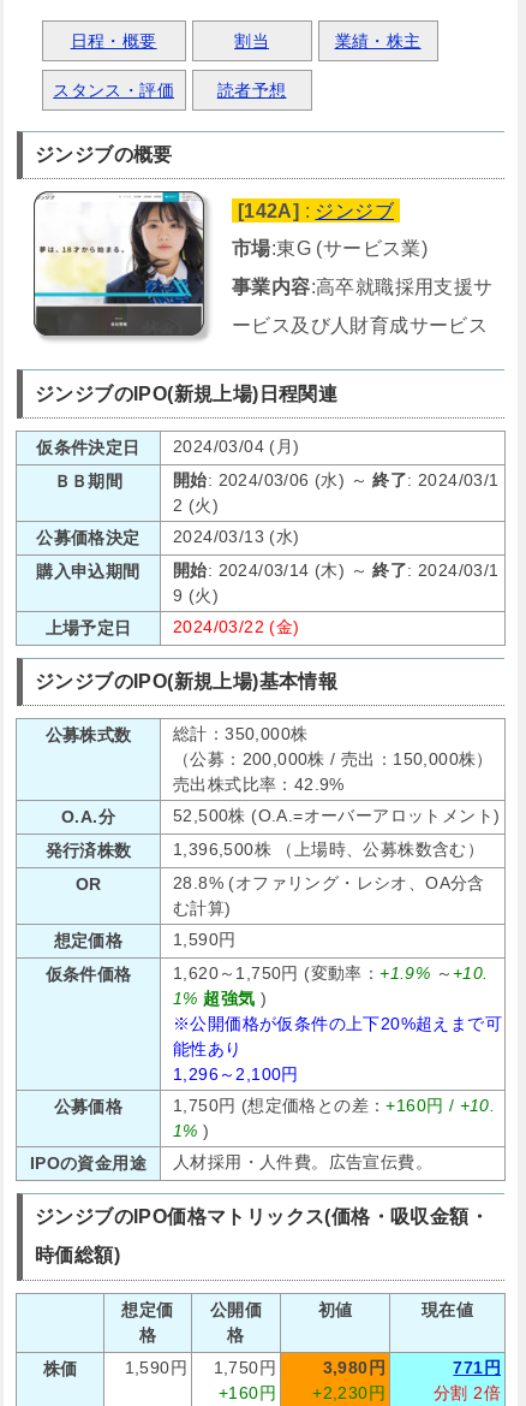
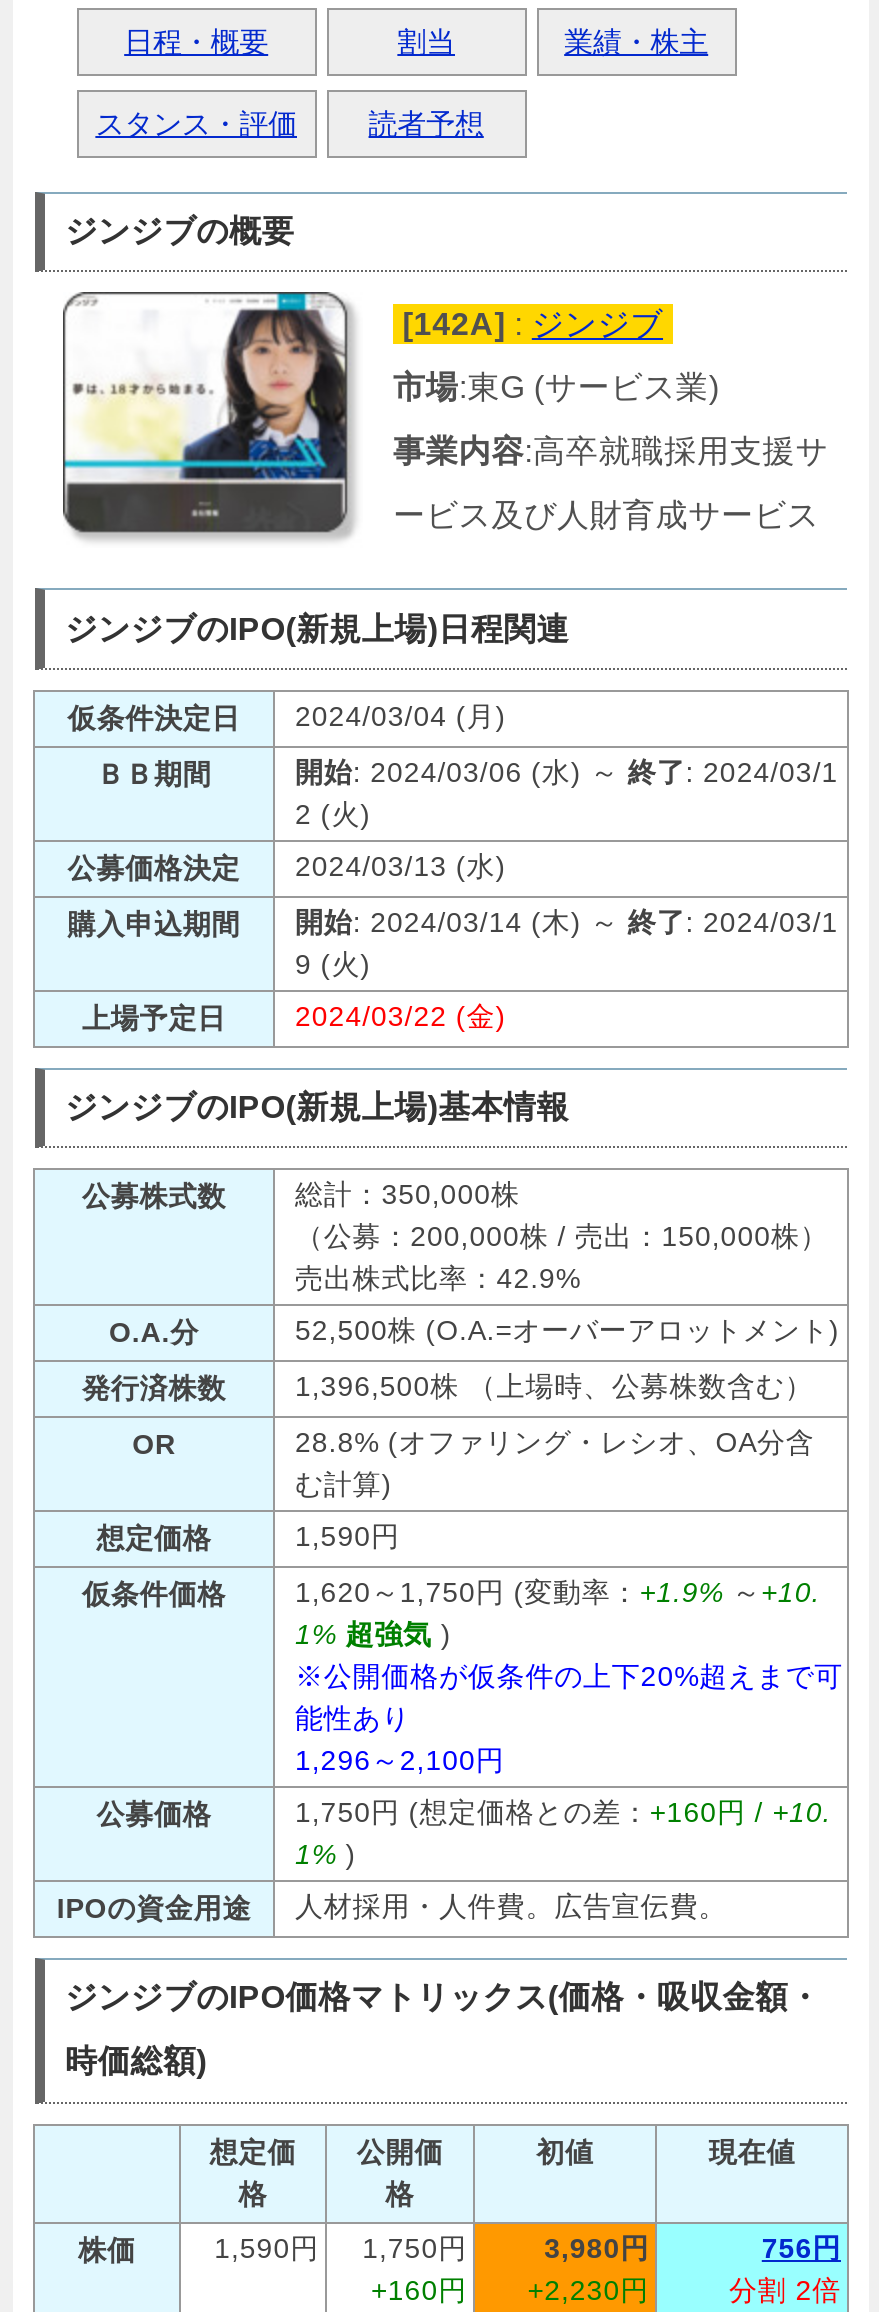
[453,1357,501,1377] 771円 -> [762,2231,841,2263] 756円

